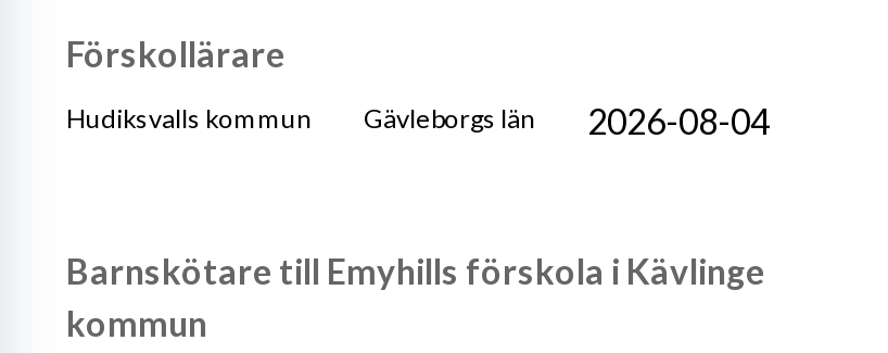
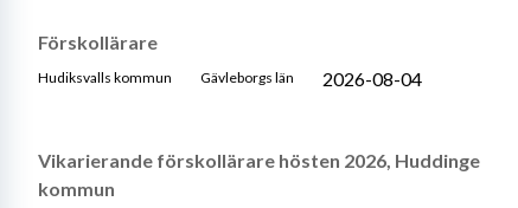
[66,250,765,291] Barnskötare till Emyhills förskola i Kävlinge -> [38,149,480,171] Vikarierande förskollärare hösten 2026, Huddinge

